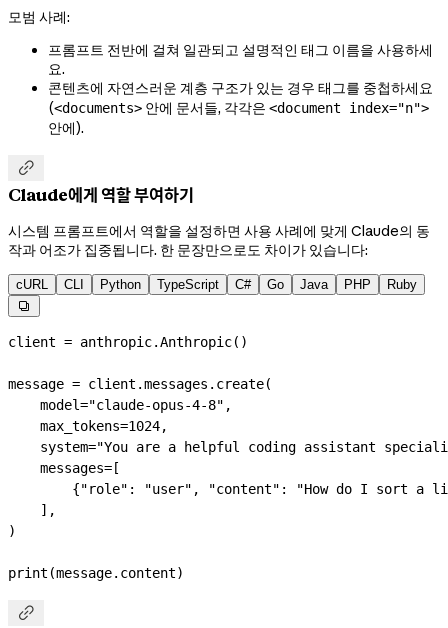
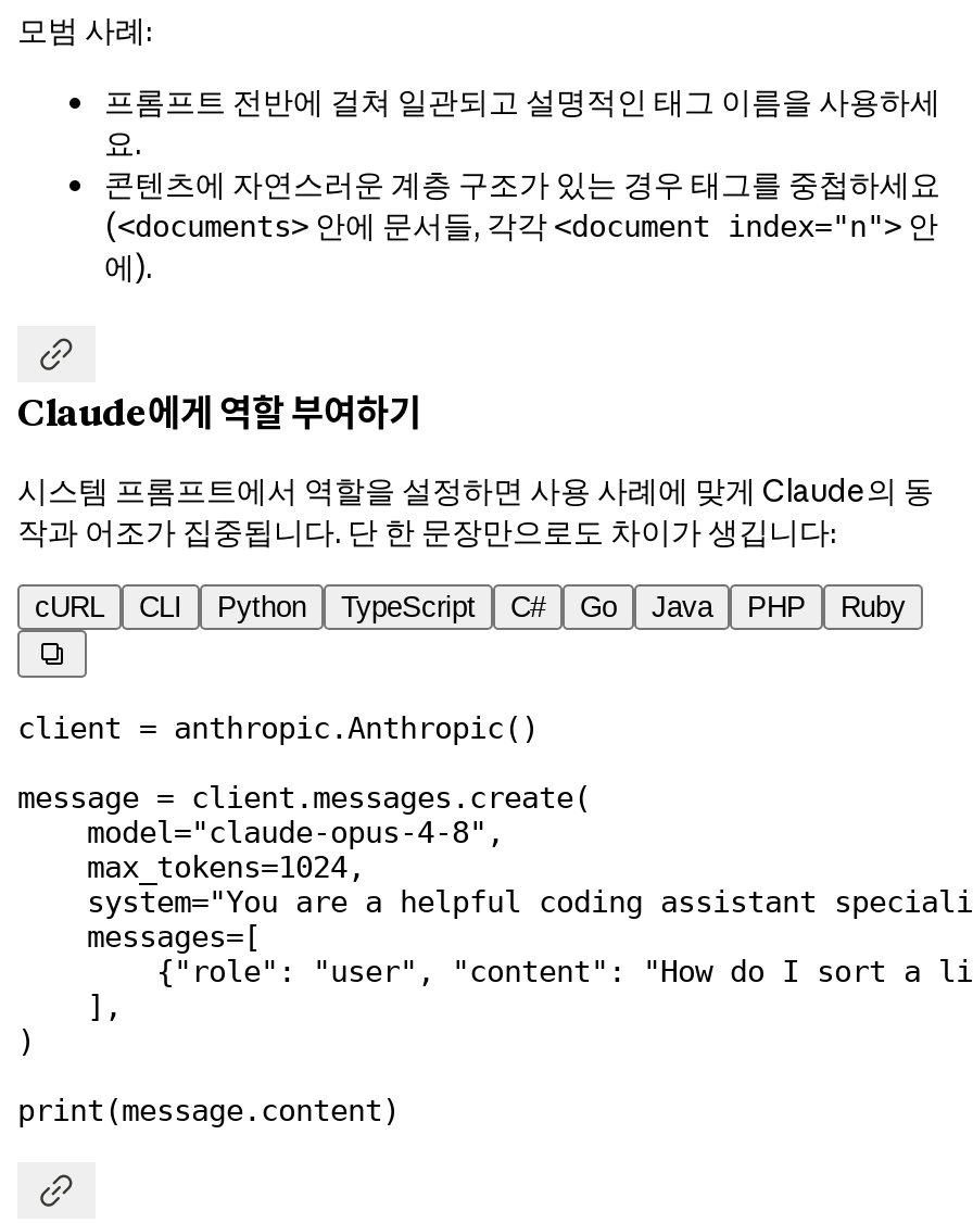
[48,99,429,137] (<documents> 안에 문서들, 각각은 <document index="n"> | 안에). -> [104,207,938,287] (<documents> 안에 문서들, 각각 <document index="n"> 안 | 에).
[8,241,368,259] 작과 어조가 집중됩니다. 한 문장만으로도 차이가 있습니다: -> [17,513,836,552] 작과 어조가 집중됩니다. 단 한 문장만으로도 차이가 생깁니다:

